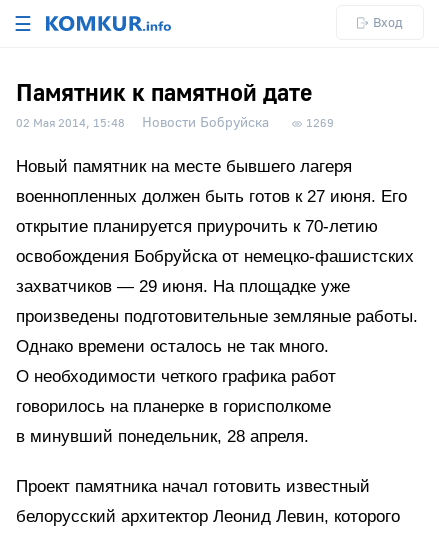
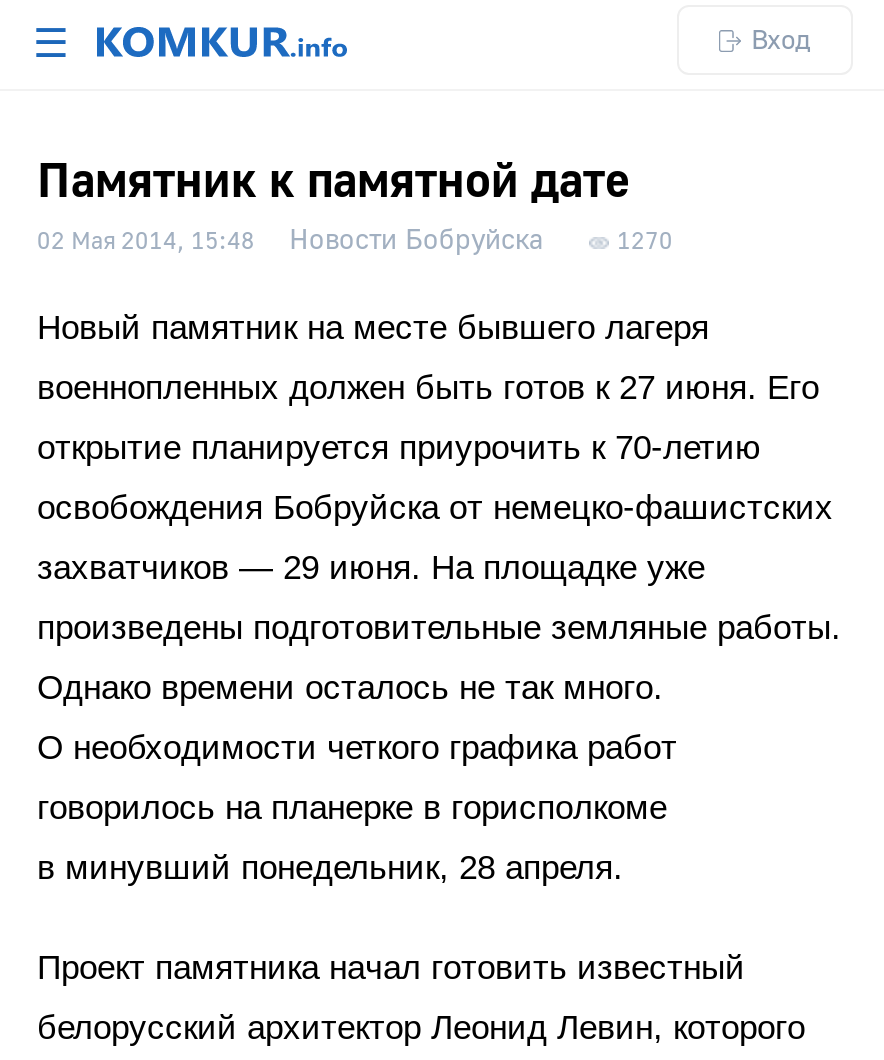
[306,116,334,131] 1269 -> [617,227,673,257] 1270

